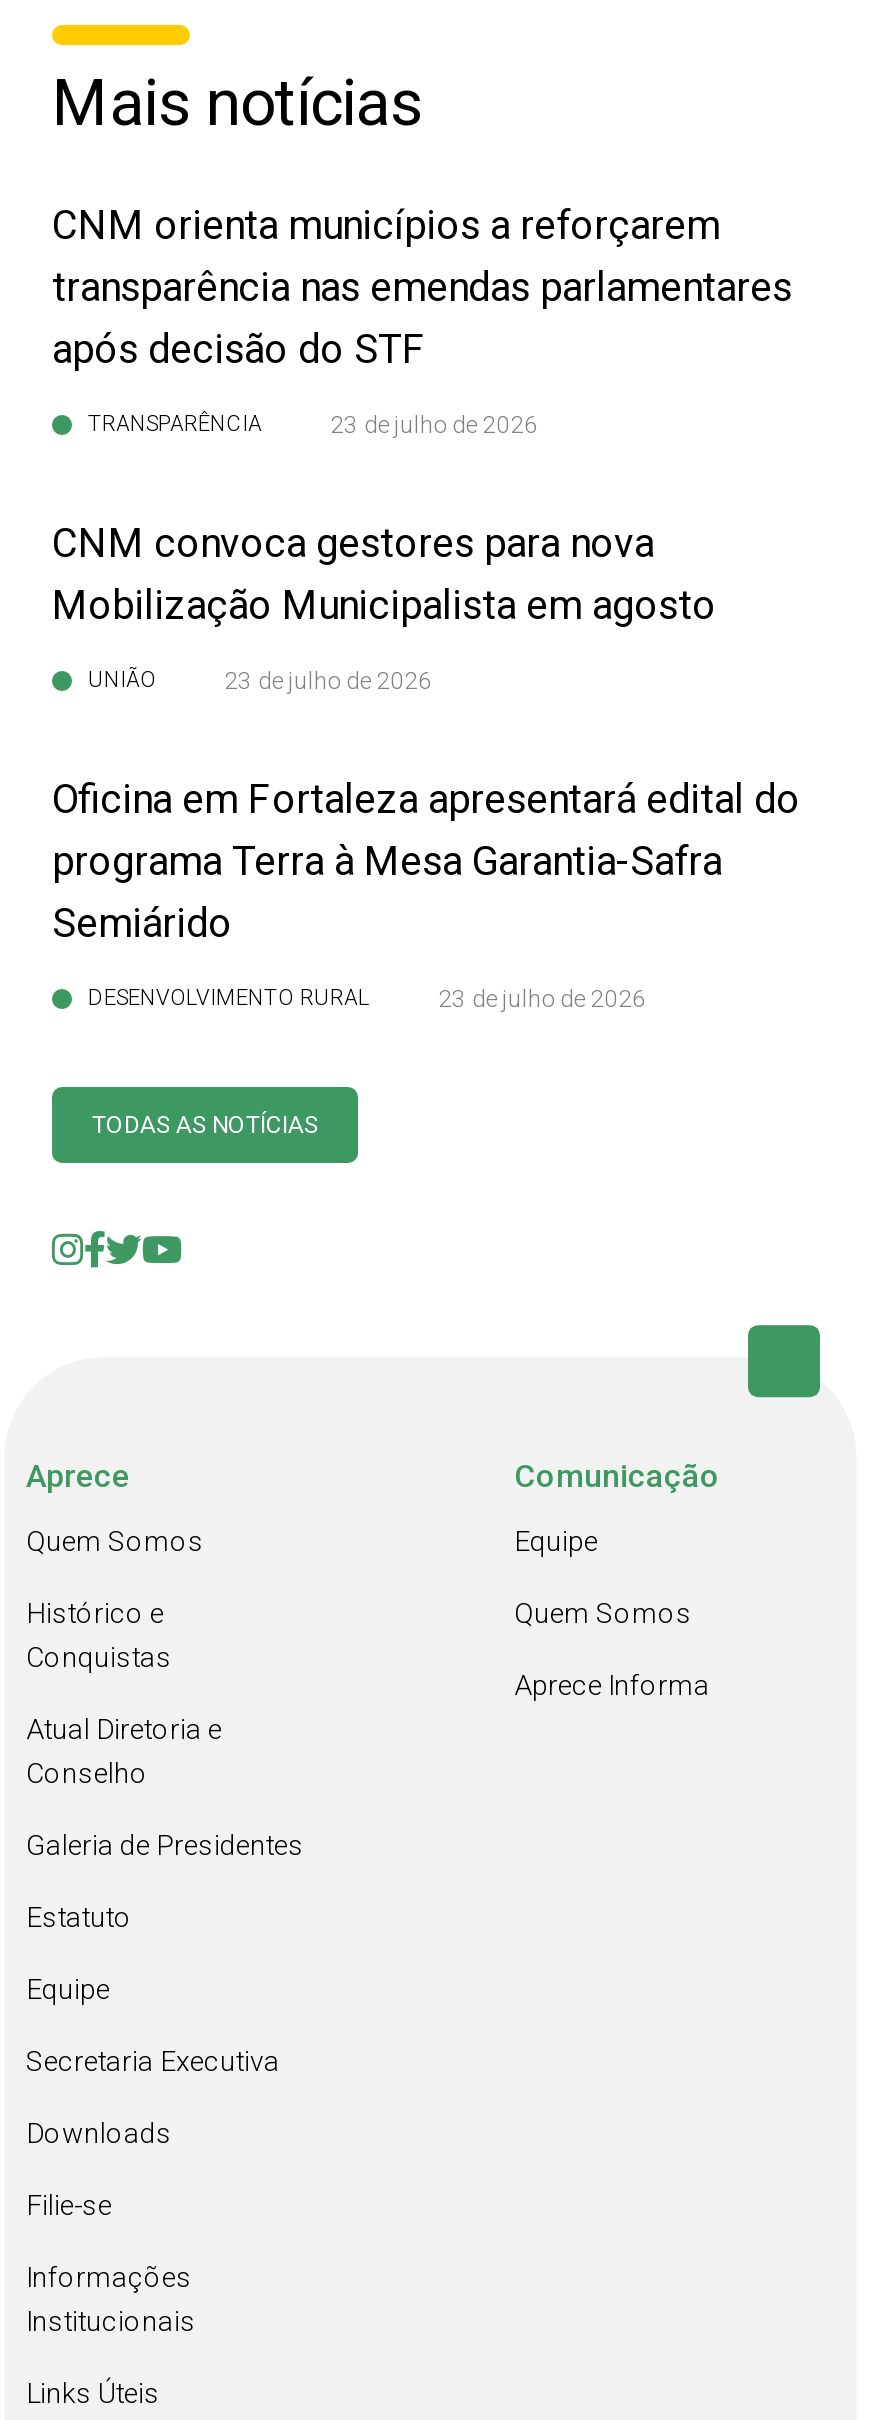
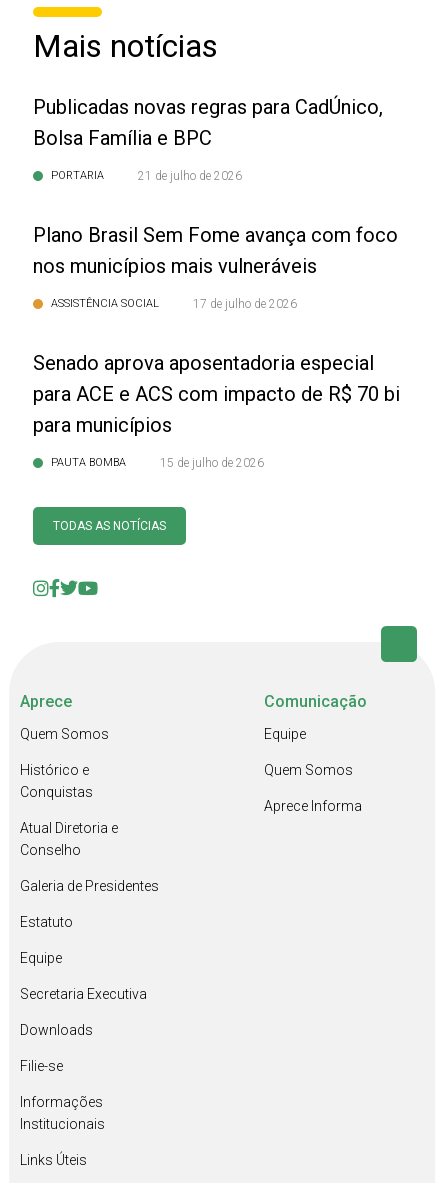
[52,201,792,373] CNM orienta municípios a reforçarem | transparência nas emendas parlamentares | após decisão do STF -> [33,95,383,150] Publicadas novas regras para CadÚnico, | Bolsa Família e BPC
[88,411,538,439] TRANSPARÊNCIA | 23 de julho de 2026 -> [51,169,242,183] PORTARIA | 21 de julho de 2026
[52,519,716,629] CNM convoca gestores para nova | Mobilização Municipalista em agosto -> [33,223,398,278] Plano Brasil Sem Fome avança com foco | nos municípios mais vulneráveis
[88,667,432,695] UNIÃO | 23 de julho de 2026 -> [51,297,297,311] ASSISTÊNCIA SOCIAL | 17 de julho de 2026
[52,775,800,947] Oficina em Fortaleza apresentará edital do | programa Terra à Mesa Garantia-Safra | Semiárido -> [33,351,400,437] Senado aprova aposentadoria especial | para ACE e ACS com impacto de R$ 70 bi | para municípios
[88,985,646,1013] DESENVOLVIMENTO RURAL | 23 de julho de 2026 -> [51,456,264,470] PAUTA BOMBA | 15 de julho de 2026

